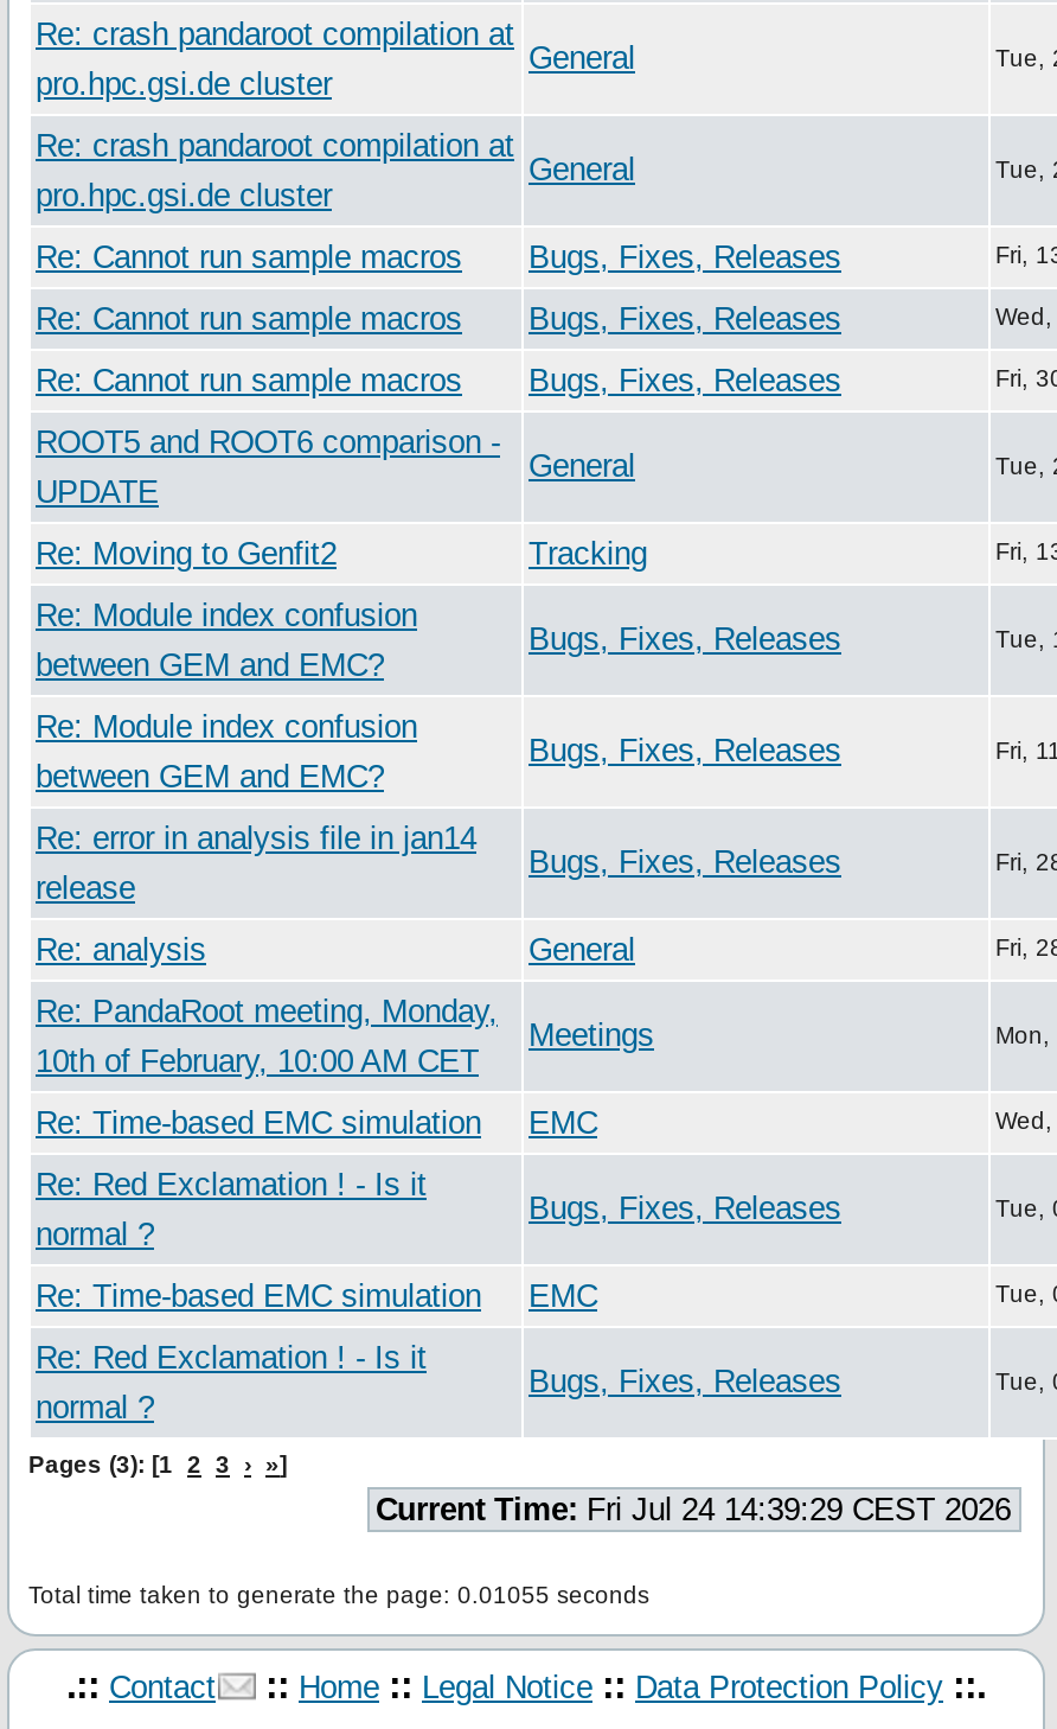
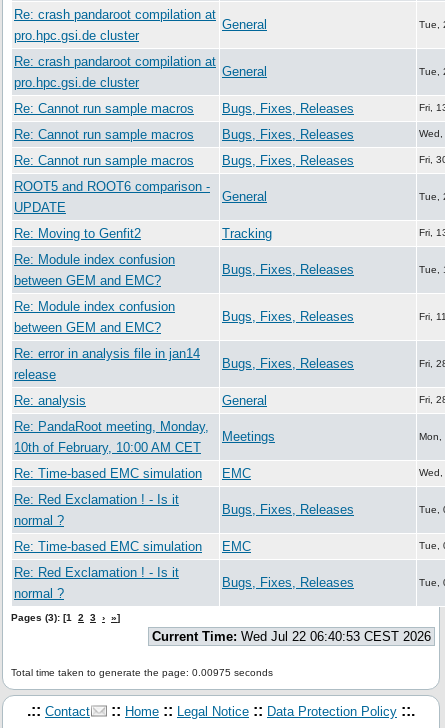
[376,1492,1011,1527] Current Time: Fri Jul 24 14:39:29 CEST 2026 -> [152,629,431,644] Current Time: Wed Jul 22 06:40:53 CEST 2026
[28,1582,649,1608] Total time taken to generate the page: 0.01055 seconds -> [11,667,273,678] Total time taken to generate the page: 0.00975 seconds

